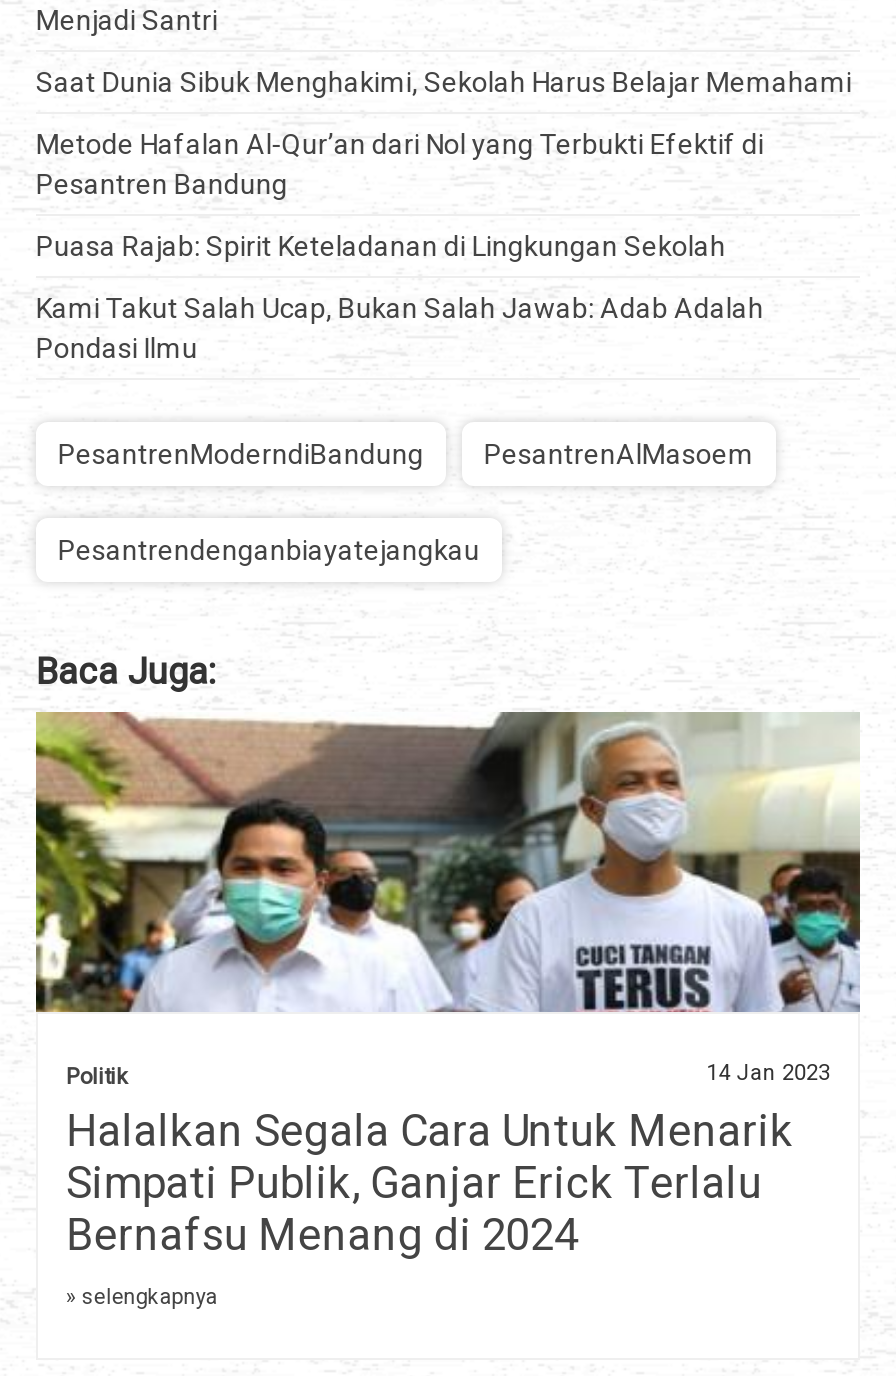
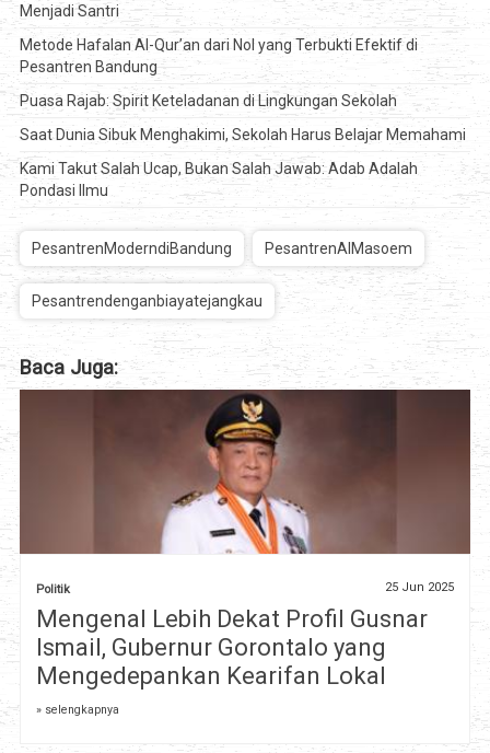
moved [36,67,852,99] -> [20,126,466,144]: Saat Dunia Sibuk Menghakimi, Sekolah Harus Belajar Memahami
moved [36,129,764,263] -> [20,36,418,110]: Metode Hafalan Al-Qur’an dari Nol yang Terbukti Efektif di | Pesantren Bandung | Puasa Rajab: Spirit Keteladanan di Lingkungan Sekolah
[34,710,860,1260] [image] | 14 Jan 2023 | Halalkan Segala Cara Untuk Menarik | Simpati Publik, Ganjar Erick Terlalu | Bernafsu Menang di 2024 -> [19,389,471,690] [image] | 25 Jun 2025 | Mengenal Lebih Dekat Profil Gusnar | Ismail, Gubernur Gorontalo yang | Mengedepankan Kearifan Lokal

